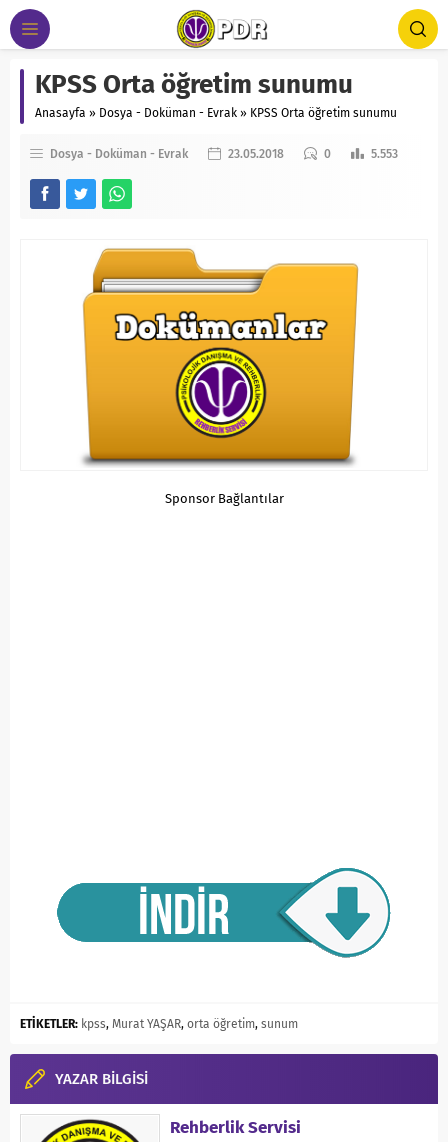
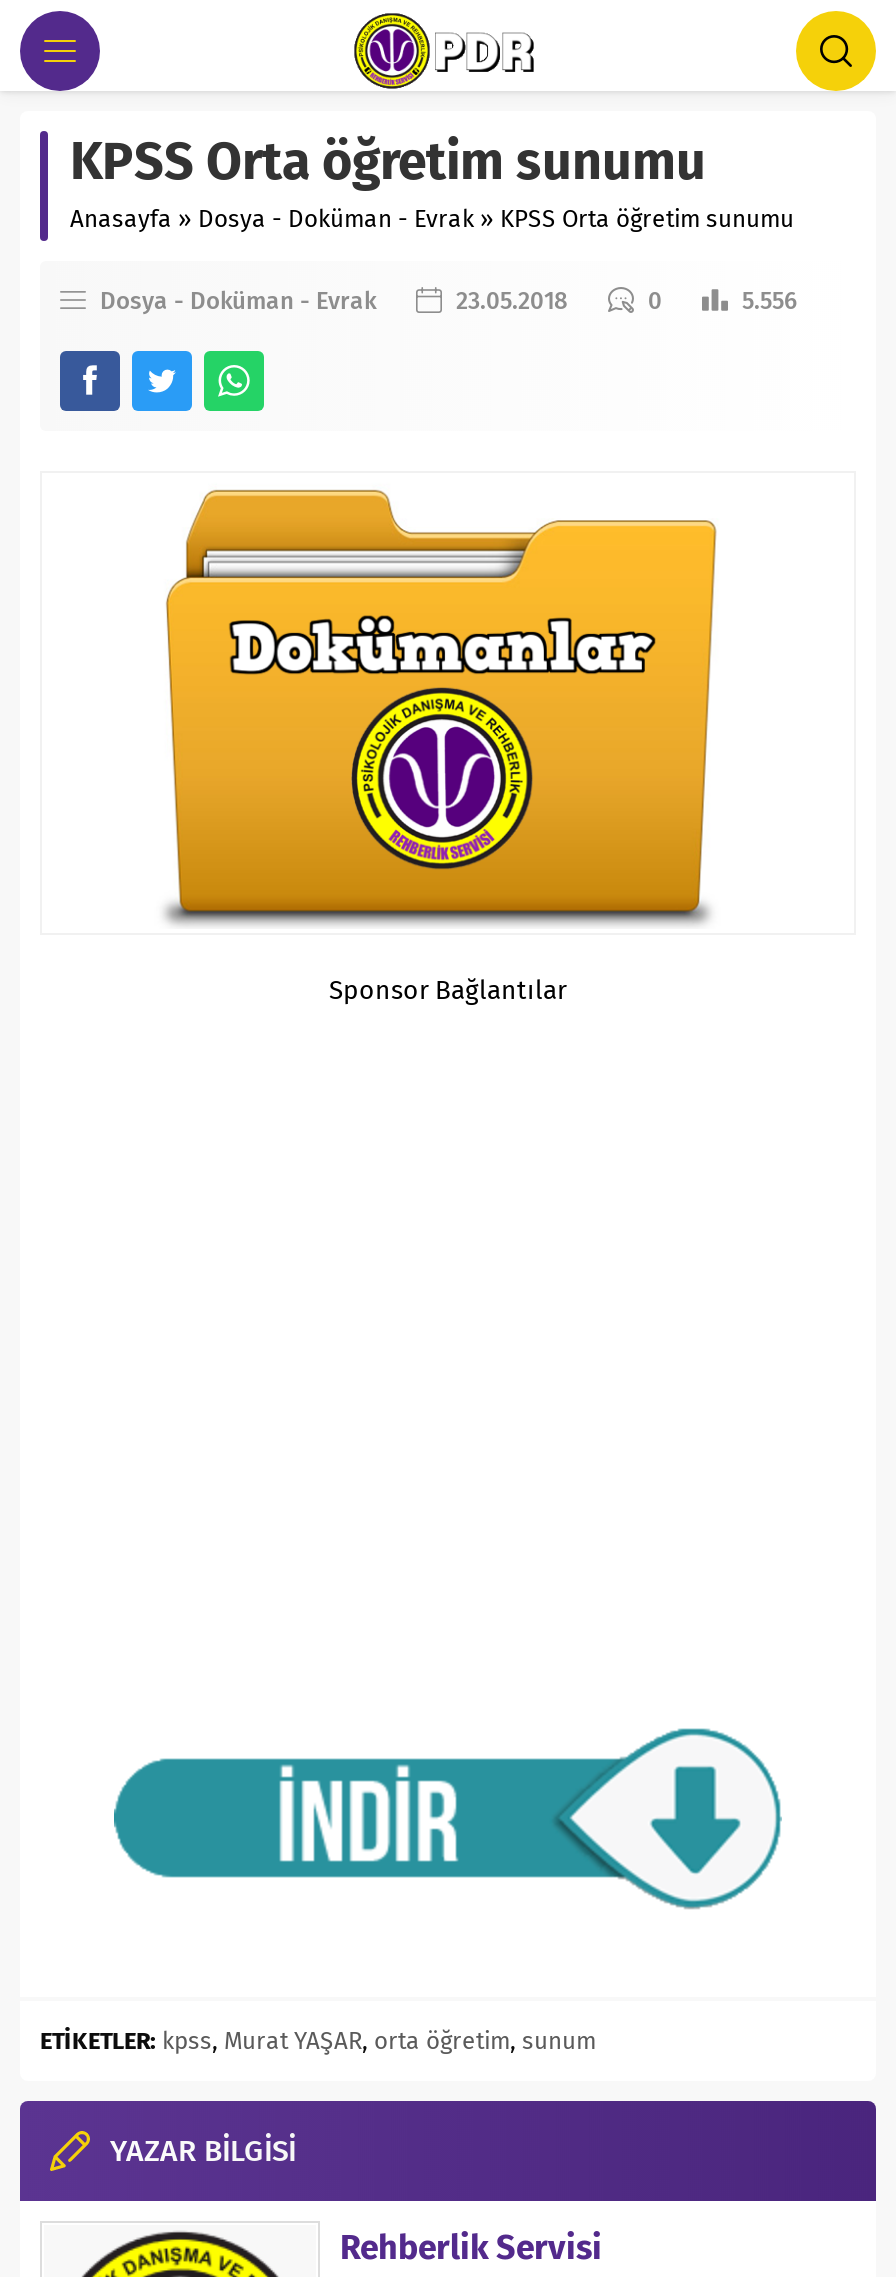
[371,147,398,161] 5.553 -> [742,287,798,315] 5.556

